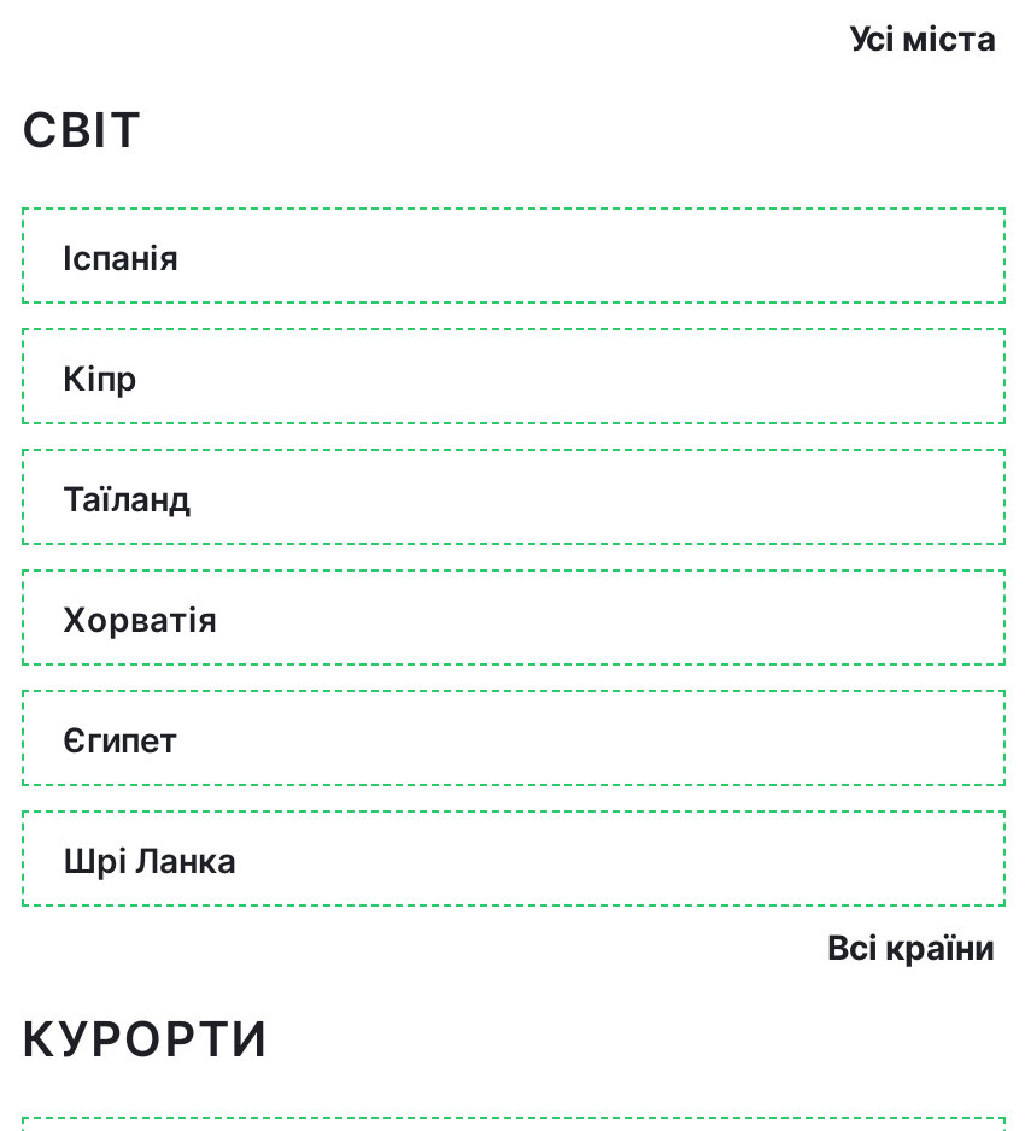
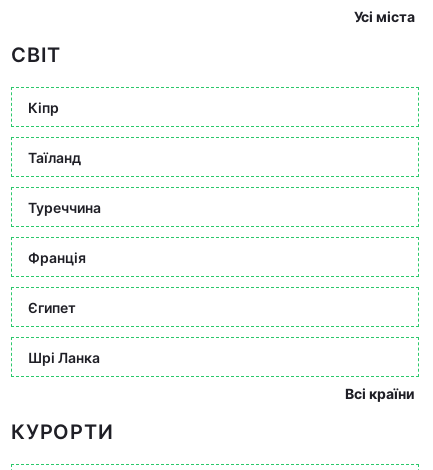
[63,235,178,276] Іспанія -> none
moved [63,356,191,517] -> [28,98,81,165]: Кіпр | Таїланд
[63,597,217,638] Хорватія -> [28,198,101,265] Туреччина | Франція

